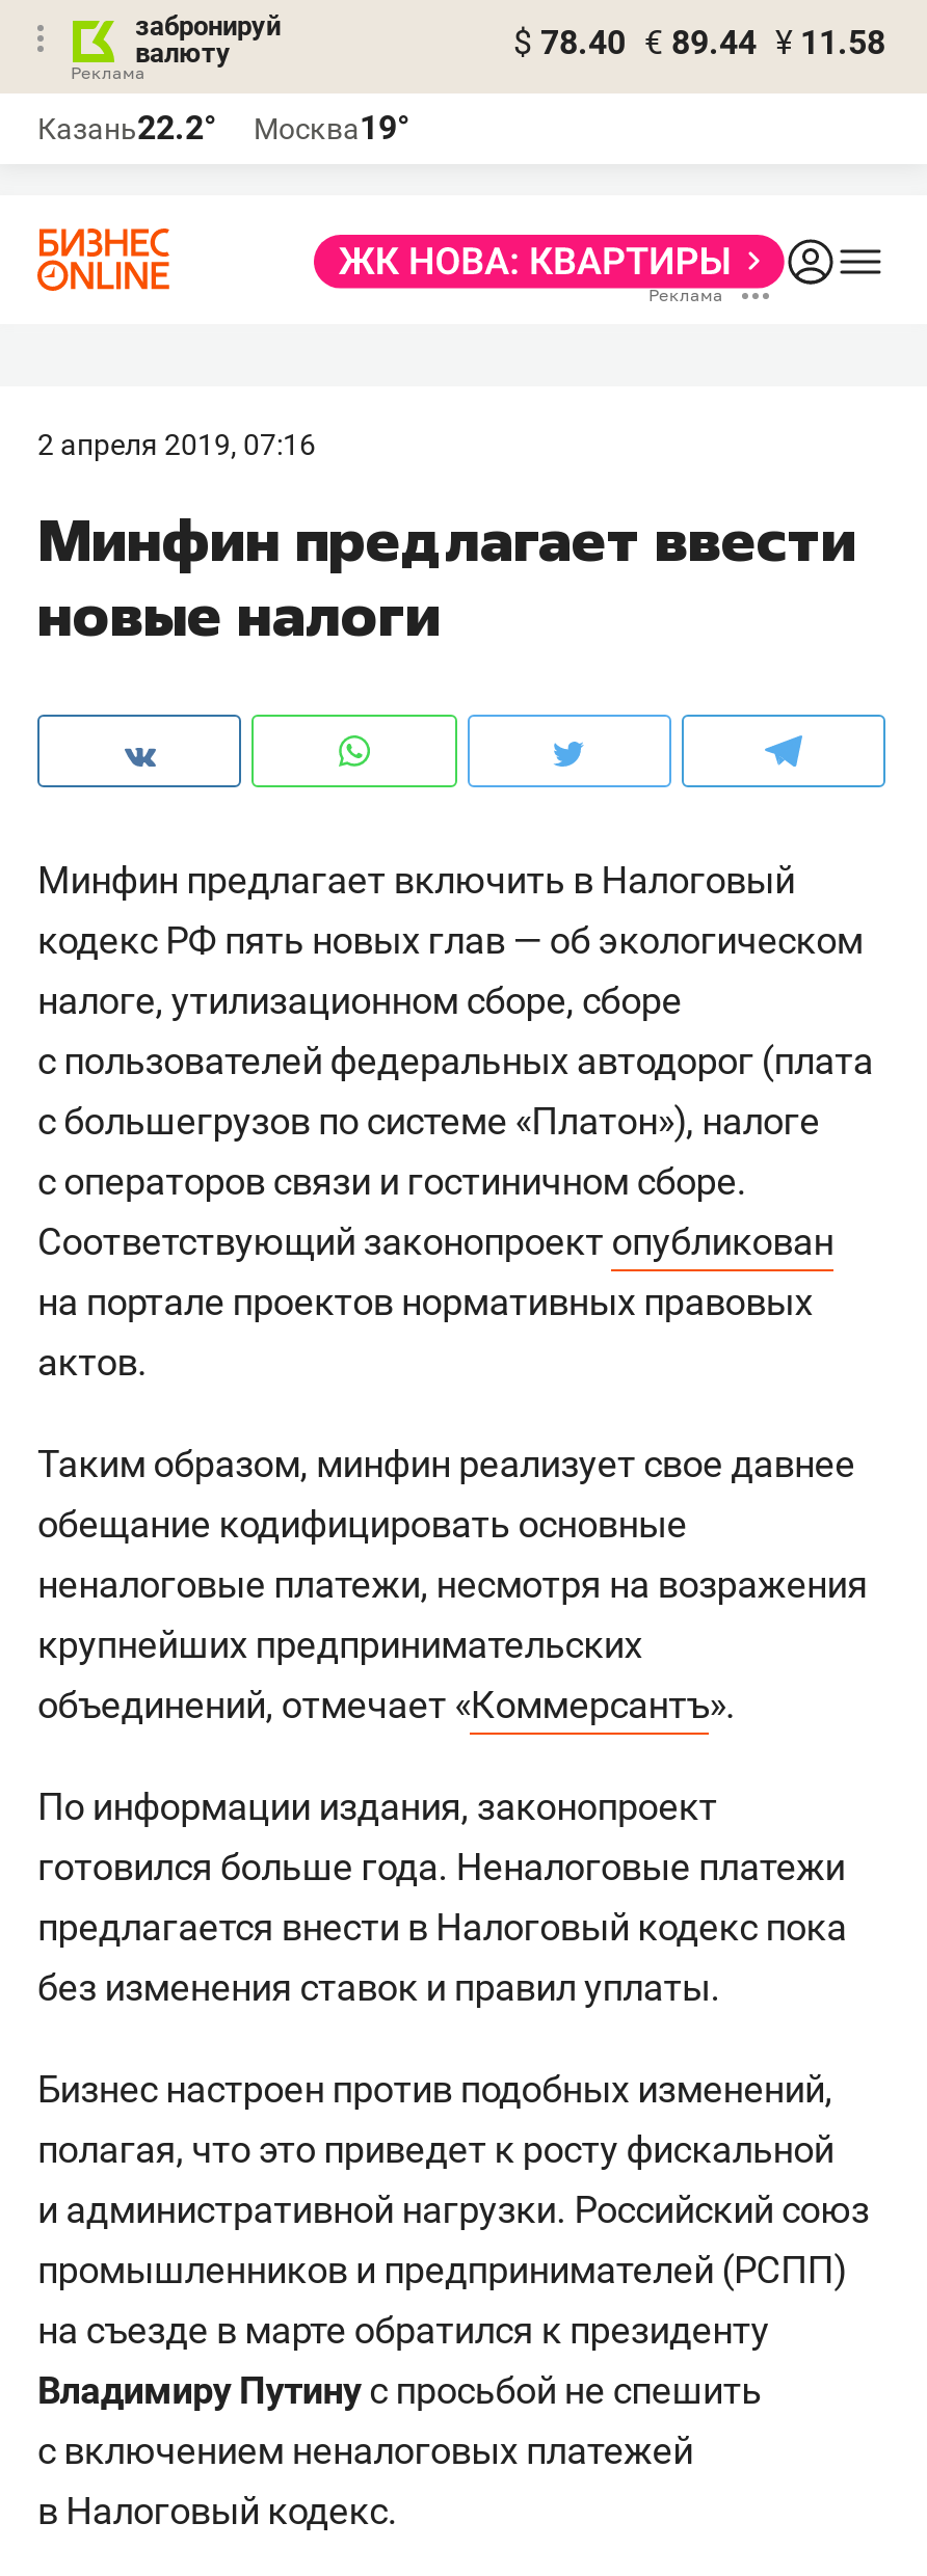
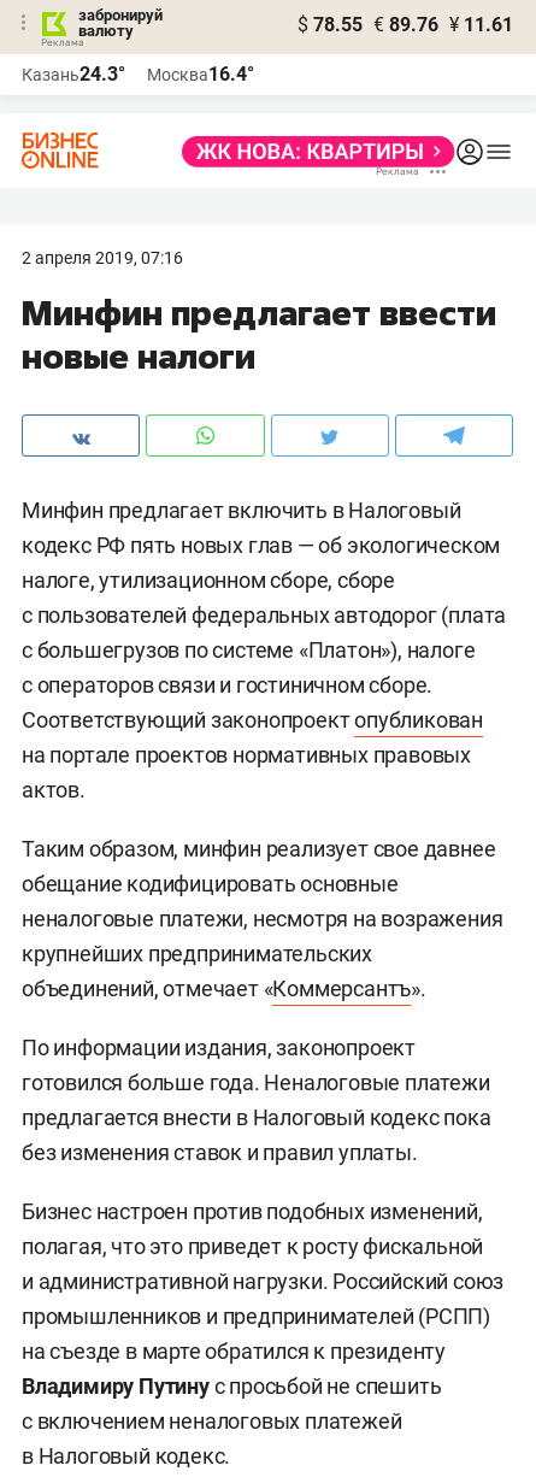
[513,23,885,62] $ 78.40 € 89.44 ¥ 11.58 -> [298,13,513,36] $ 78.55 € 89.76 ¥ 11.61
[37,108,216,147] Казань22.2° -> [22,63,125,86] Казань24.3°
[254,108,409,147] Москва19° -> [147,63,254,86] Москва16.4°

